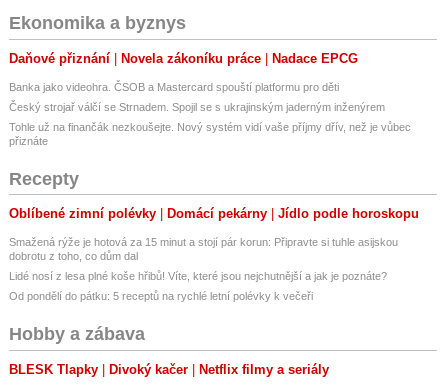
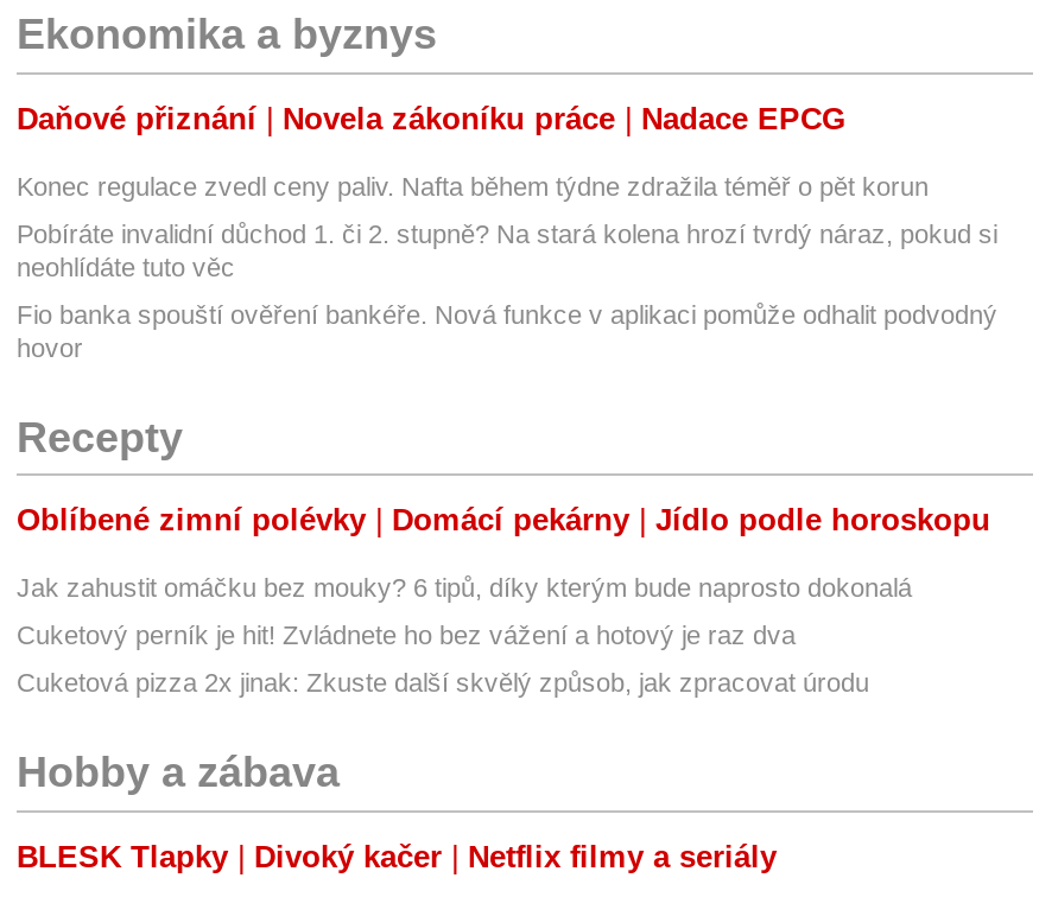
[9,81,339,93] Banka jako videohra. ČSOB a Mastercard spouští platformu pro děti -> [17,172,929,200] Konec regulace zvedl ceny paliv. Nafta během týdne zdražila téměř o pět korun
[9,101,385,113] Český strojař válčí se Strnadem. Spojil se s ukrajinským jaderným inženýrem -> [17,219,997,281] Pobíráte invalidní důchod 1. či 2. stupně? Na stará kolena hrozí tvrdý náraz, pokud si | neohlídáte tuto věc
[9,121,411,147] Tohle už na finančák nezkoušejte. Nový systém vidí vaše příjmy dřív, než je vůbec | přiznáte -> [17,300,997,361] Fio banka spouští ověření bankéře. Nová funkce v aplikaci pomůže odhalit podvodný | hovor
[9,236,398,262] Smažená rýže je hotová za 15 minut a stojí pár korun: Připravte si tuhle asijskou | dobrotu z toho, co dům dal -> [17,574,912,602] Jak zahustit omáčku bez mouky? 6 tipů, díky kterým bude naprosto dokonalá
[9,270,387,282] Lidé nosí z lesa plné koše hřibů! Víte, které jsou nejchutnější a jak je poznáte? -> [17,621,796,650] Cuketový perník je hit! Zvládnete ho bez vážení a hotový je raz dva
[9,290,313,302] Od pondělí do pátku: 5 receptů na rychlé letní polévky k večeři -> [17,669,869,697] Cuketová pizza 2x jinak: Zkuste další skvělý způsob, jak zpracovat úrodu

